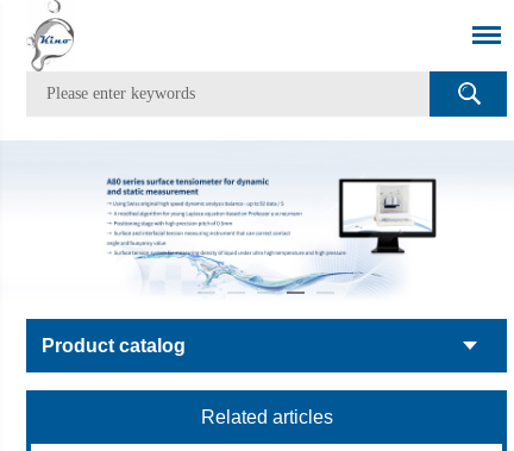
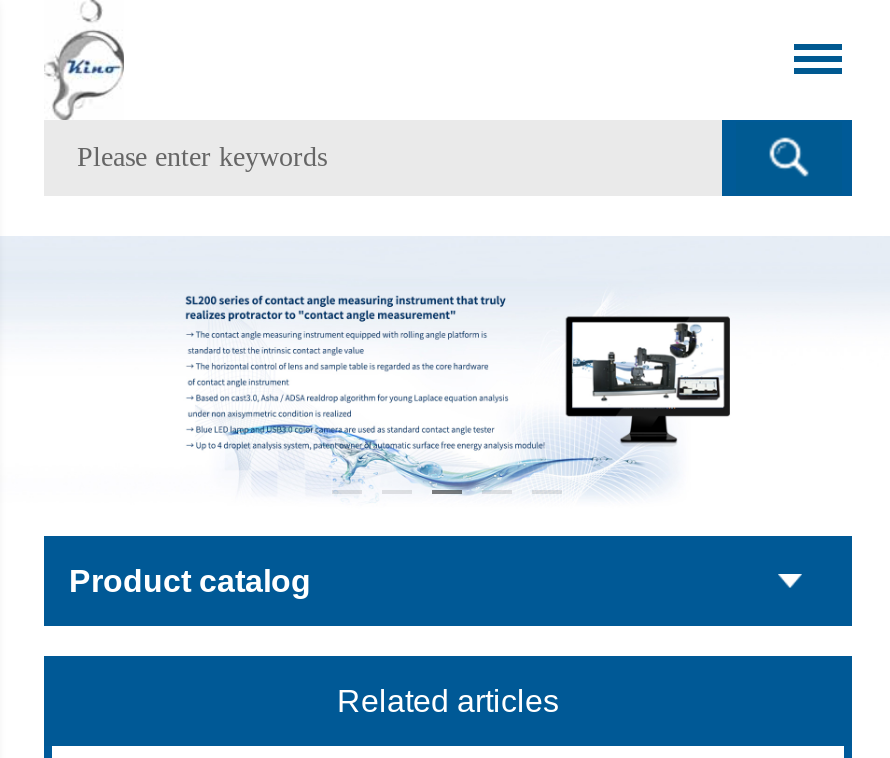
[106,177,438,267] [image] -> [180,294,734,452] [image]

